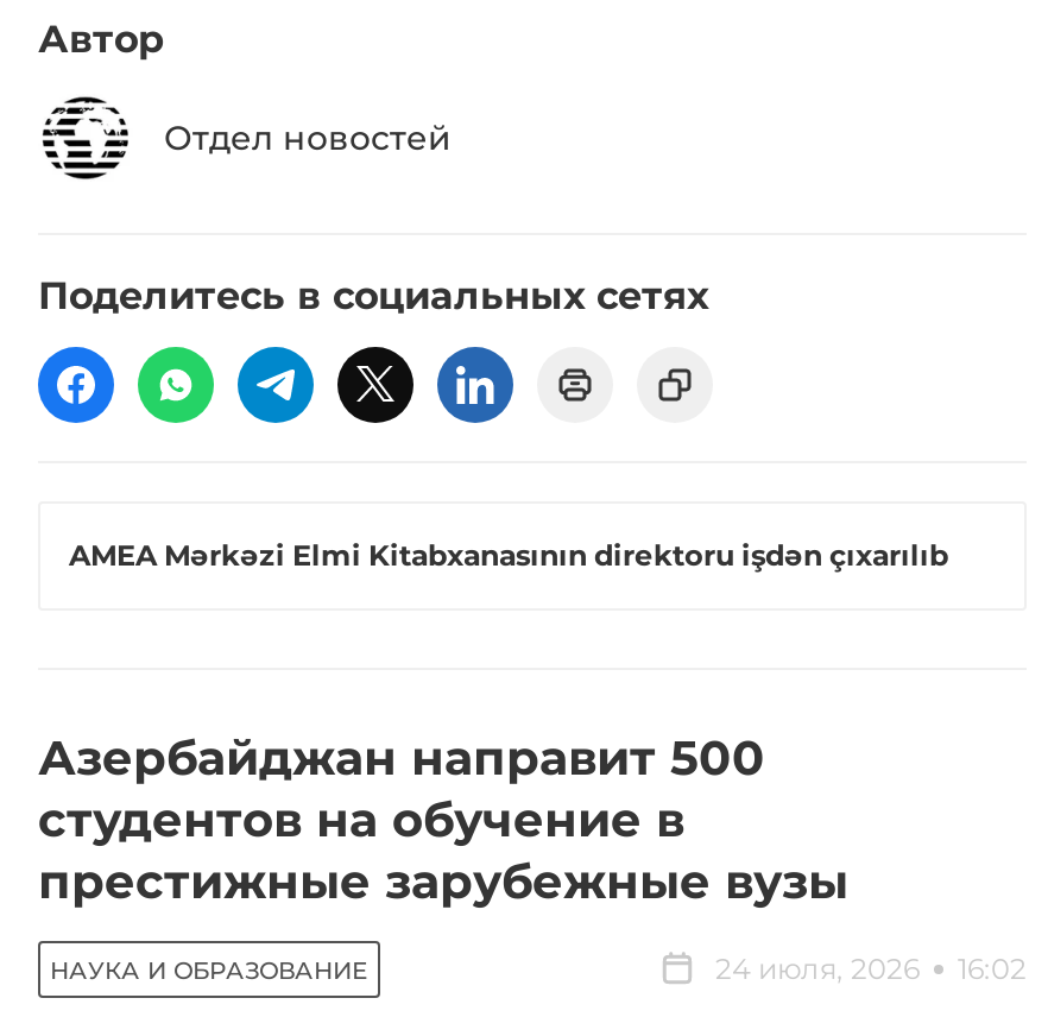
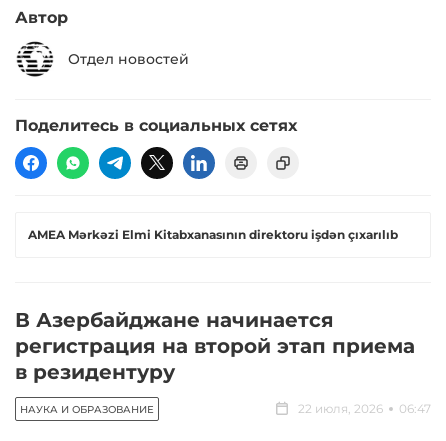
[38,730,848,911] Азербайджан направит 500 | студентов на обучение в | престижные зарубежные вузы -> [15,308,415,384] В Азербайджане начинается | регистрация на второй этап приема | в резидентуру
[715,951,1027,987] 24 июля, 2026 | 16:02 -> [298,401,431,416] 22 июля, 2026 | 06:47

